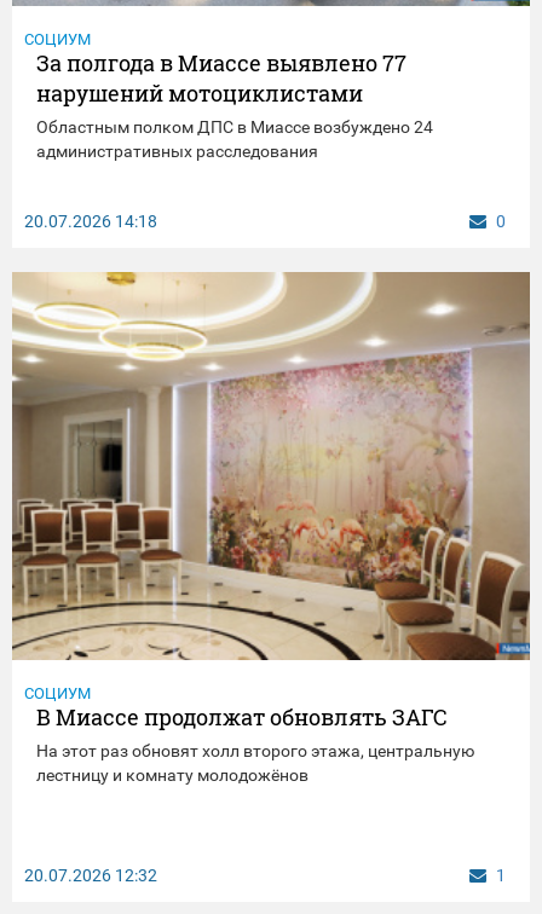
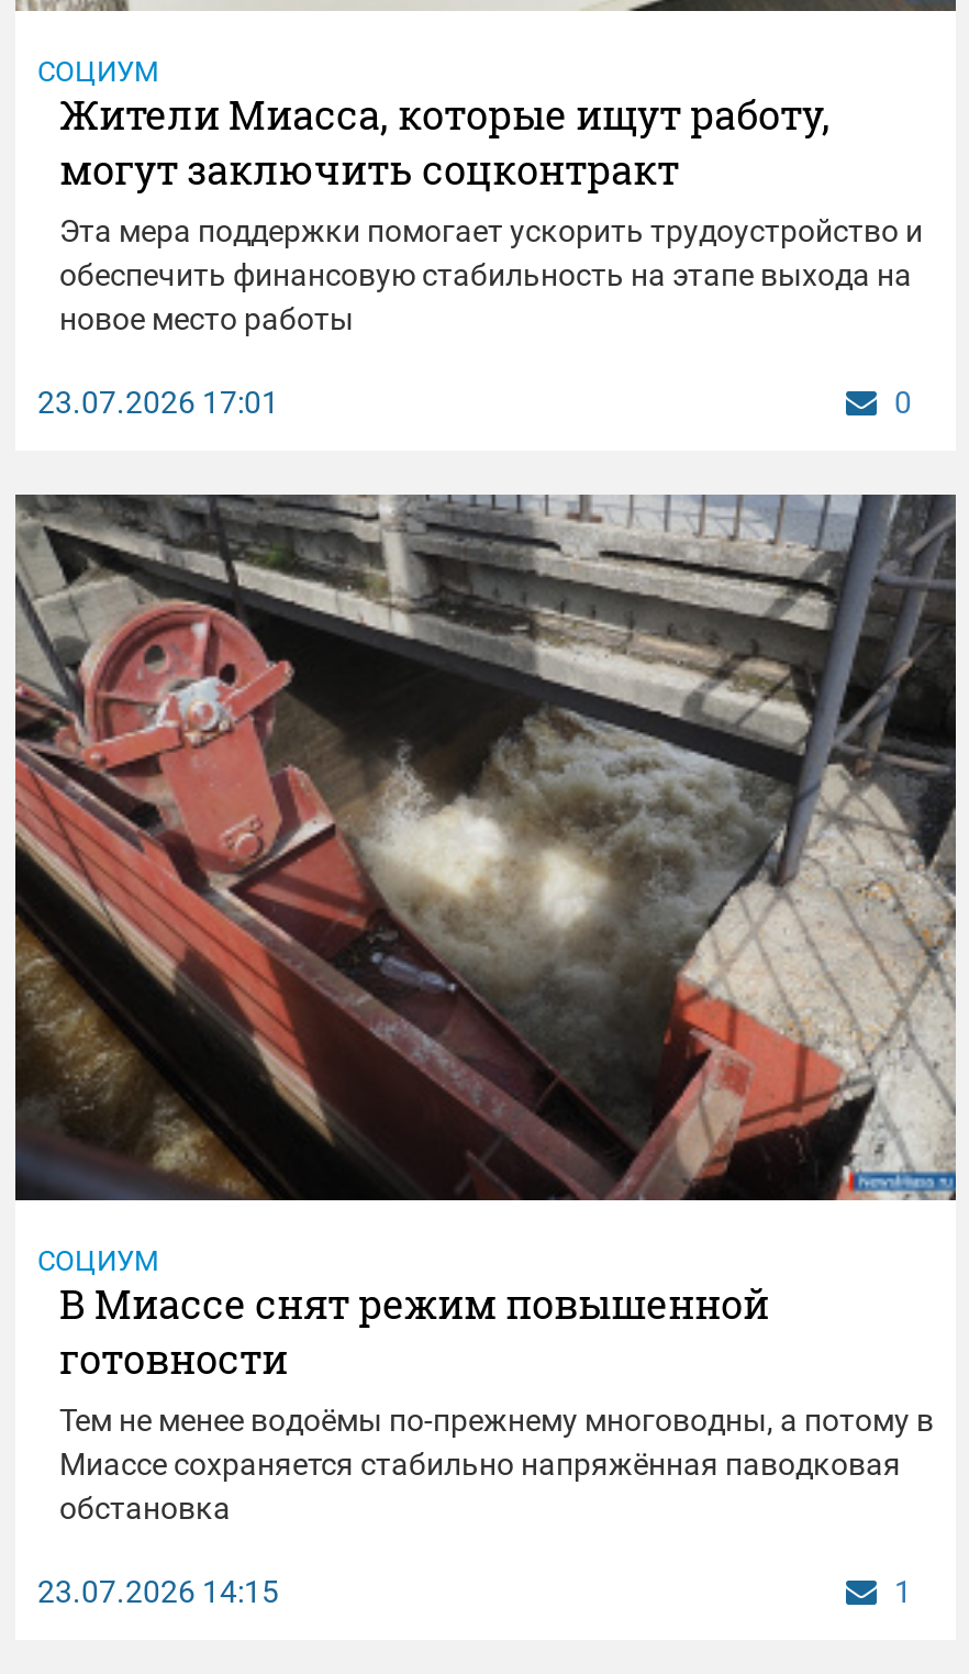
[36,49,433,161] За полгода в Миассе выявлено 77 | нарушений мотоциклистами | Областным полком ДПС в Миассе возбуждено 24 | административных расследования -> [59,89,923,337] Жители Миасса, которые ищут работу, | могут заключить соцконтракт | Эта мера поддержки помогает ускорить трудоустройство и | обеспечить финансовую стабильность на этапе выхода на | новое место работы
[24,212,157,231] 20.07.2026 14:18 -> [37,386,279,421] 23.07.2026 17:01
[11,271,531,785] [image] | В Миассе продолжат обновлять ЗАГС | На этот раз обновят холл второго этажа, центральную | лестницу и комнату молодожёнов -> [13,492,956,1526] [image] | В Миассе снят режим повышенной | готовности | Тем не менее водоёмы по-прежнему многоводны, а потому в | Миассе сохраняется стабильно напряжённая паводковая | обстановка
[24,866,157,885] 20.07.2026 12:32 -> [37,1575,279,1610] 23.07.2026 14:15

